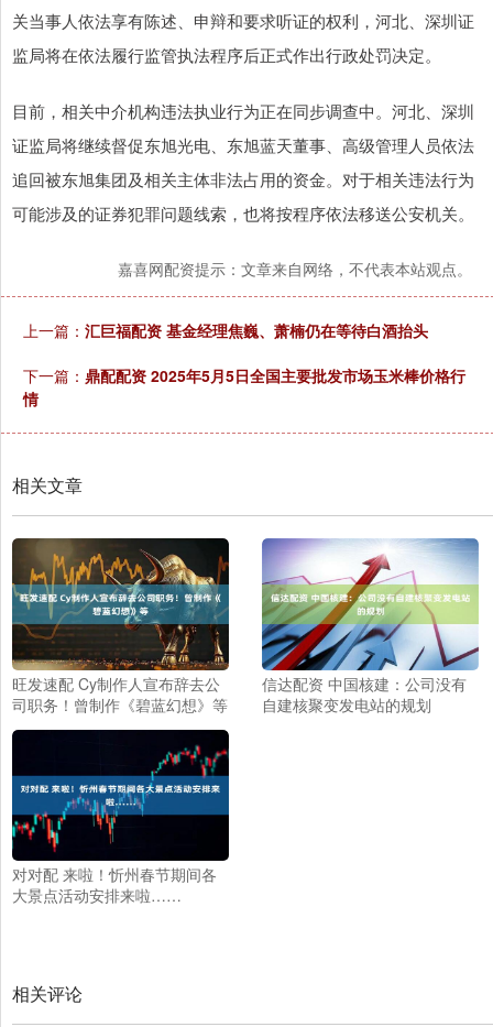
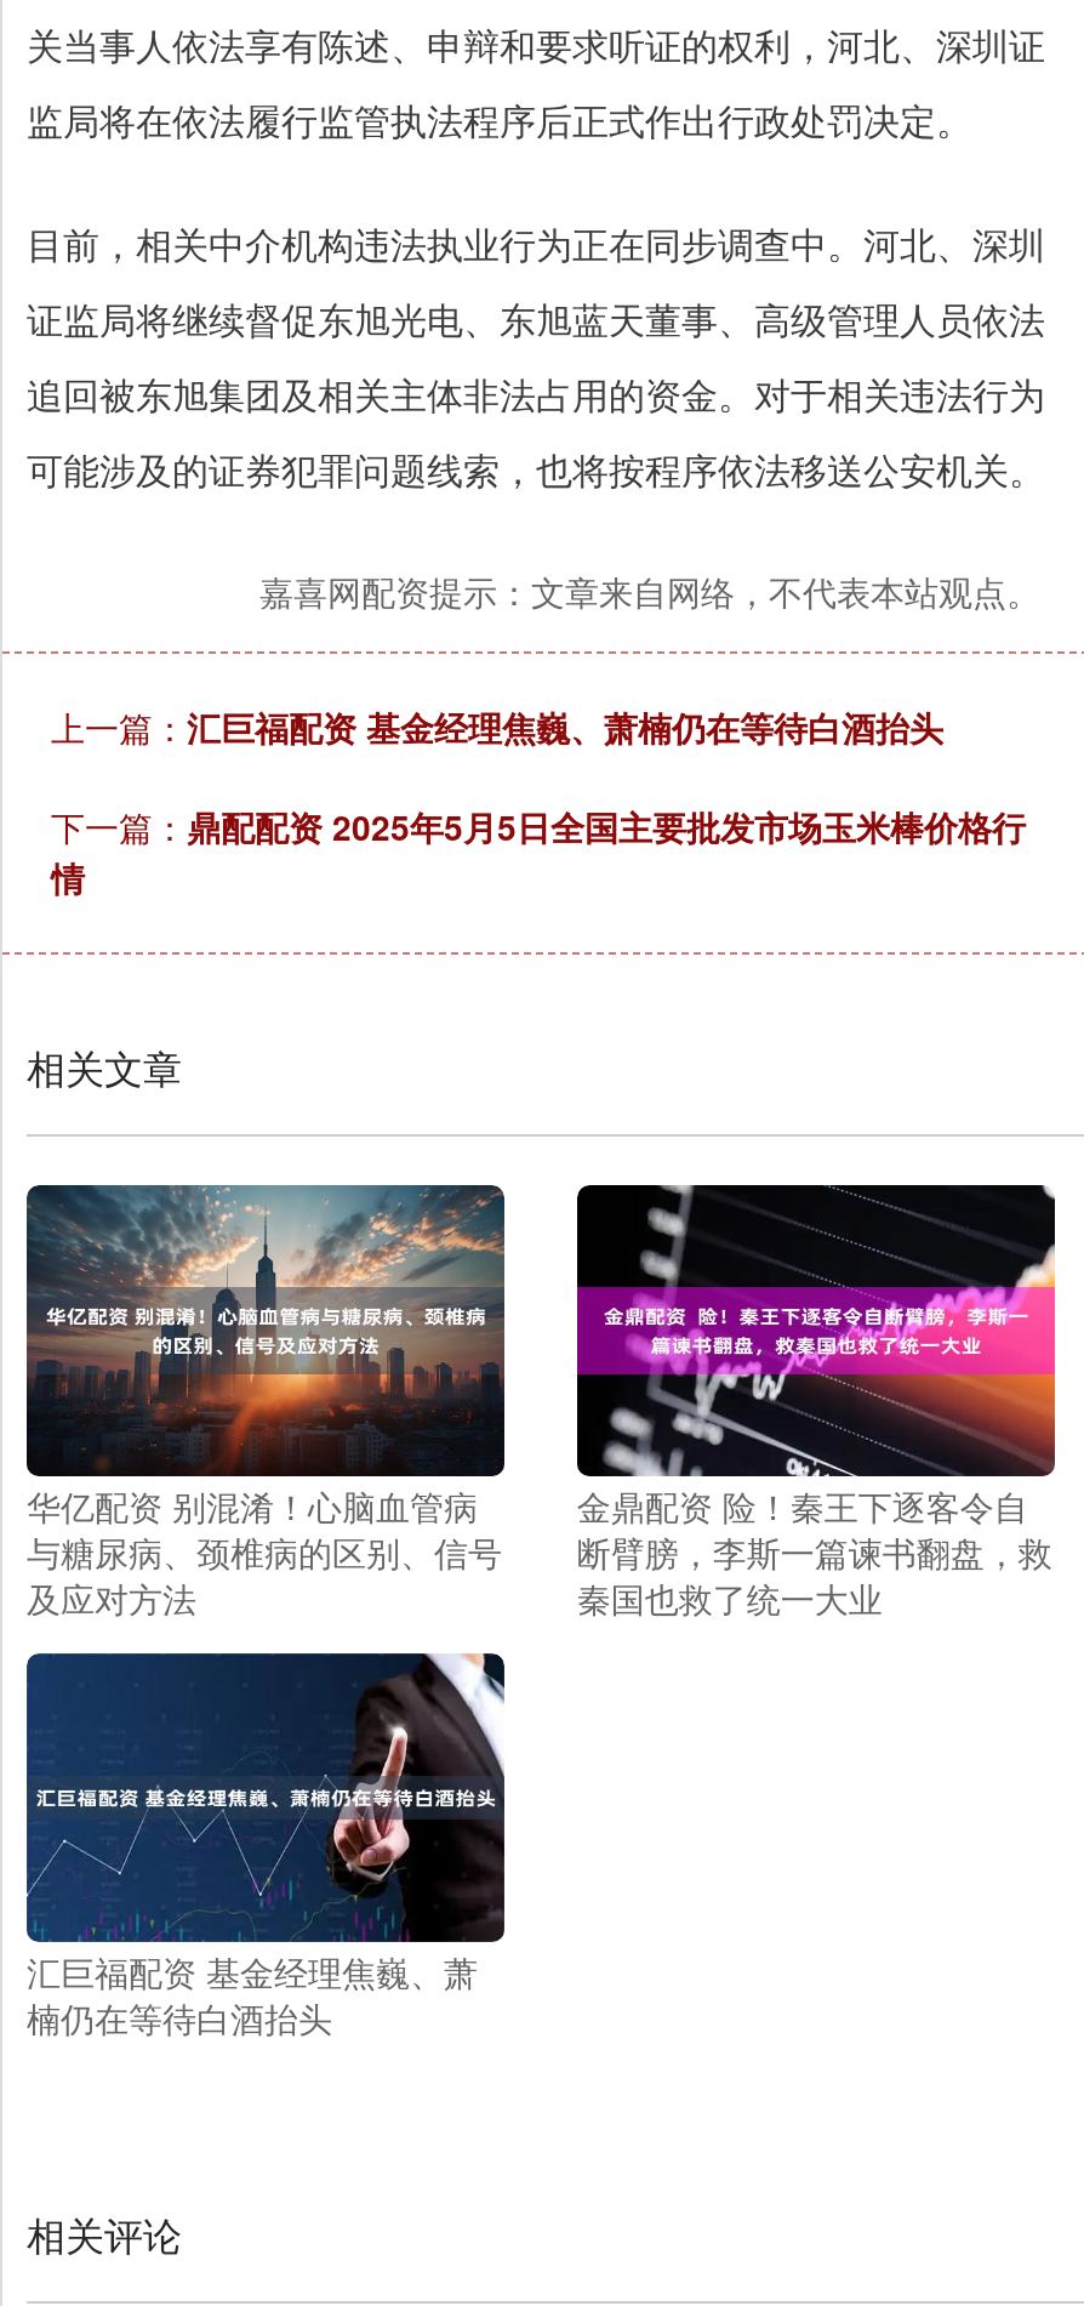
[12,537,229,715] [image] | 旺发速配 Cy制作人宣布辞去公 | 司职务！曾制作《碧蓝幻想》等 -> [27,1183,504,1621] [image] | 华亿配资 别混淆！心脑血管病 | 与糖尿病、颈椎病的区别、信号 | 及应对方法
[261,537,479,715] [image] | 信达配资 中国核建：公司没有 | 自建核聚变发电站的规划 -> [575,1183,1057,1621] [image] | 金鼎配资 险！秦王下逐客令自 | 断臂膀，李斯一篇谏书翻盘，救 | 秦国也救了统一大业
[12,729,230,906] [image] | 对对配 来啦！忻州春节期间各 | 大景点活动安排来啦…… -> [27,1653,504,2042] [image] | 汇巨福配资 基金经理焦巍、萧 | 楠仍在等待白酒抬头

